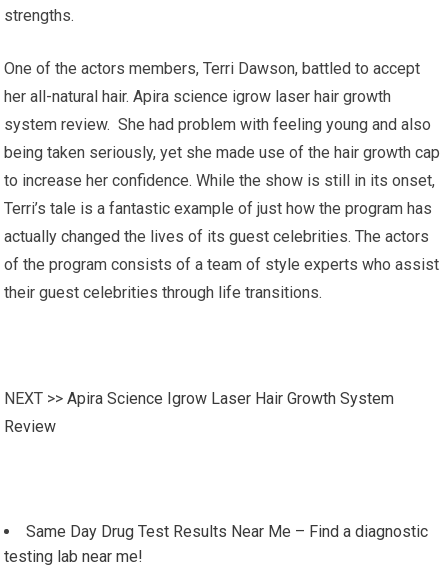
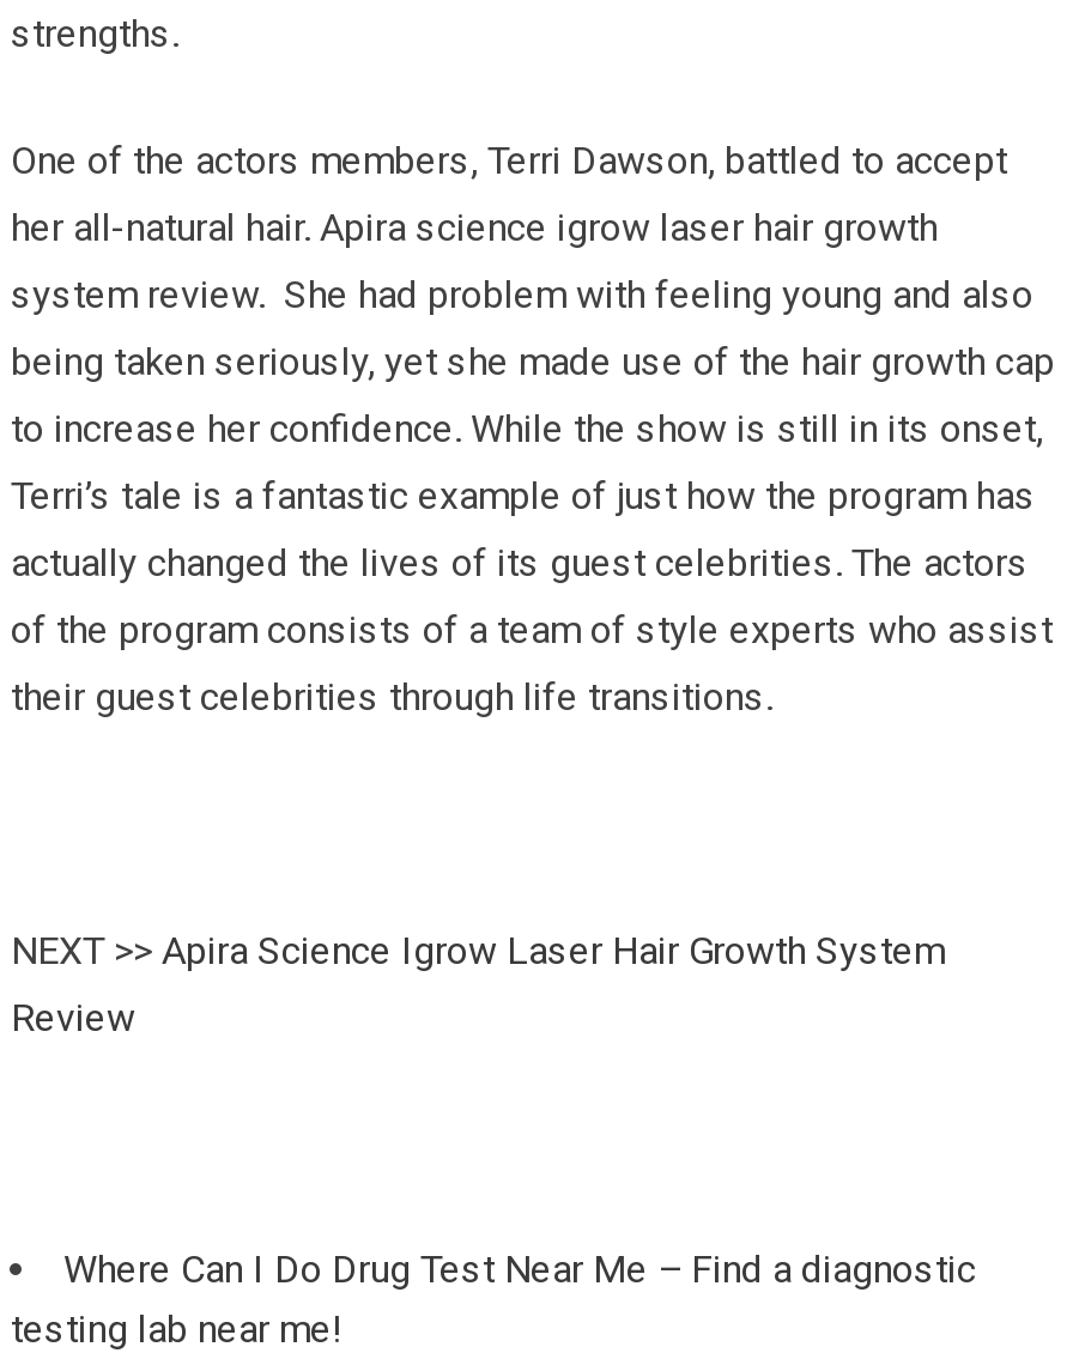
[26,522,428,541] Same Day Drug Test Results Near Me – Find a diagnostic -> [63,1246,976,1292] Where Can I Do Drug Test Near Me – Find a diagnostic

